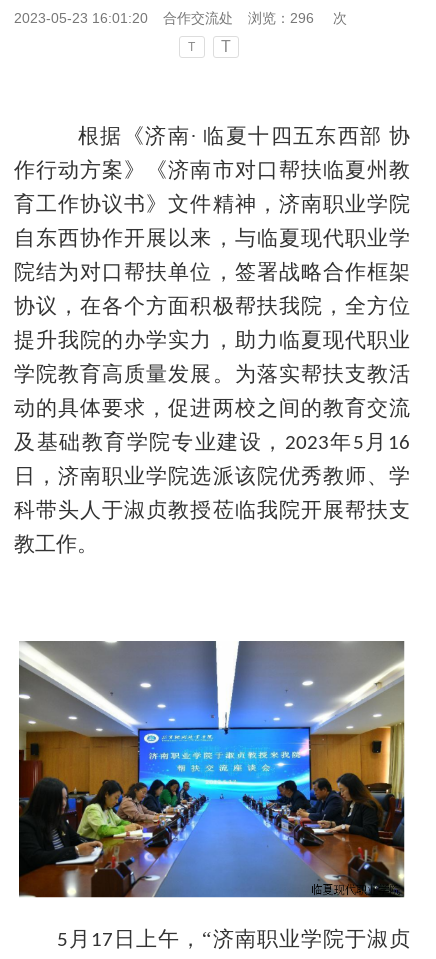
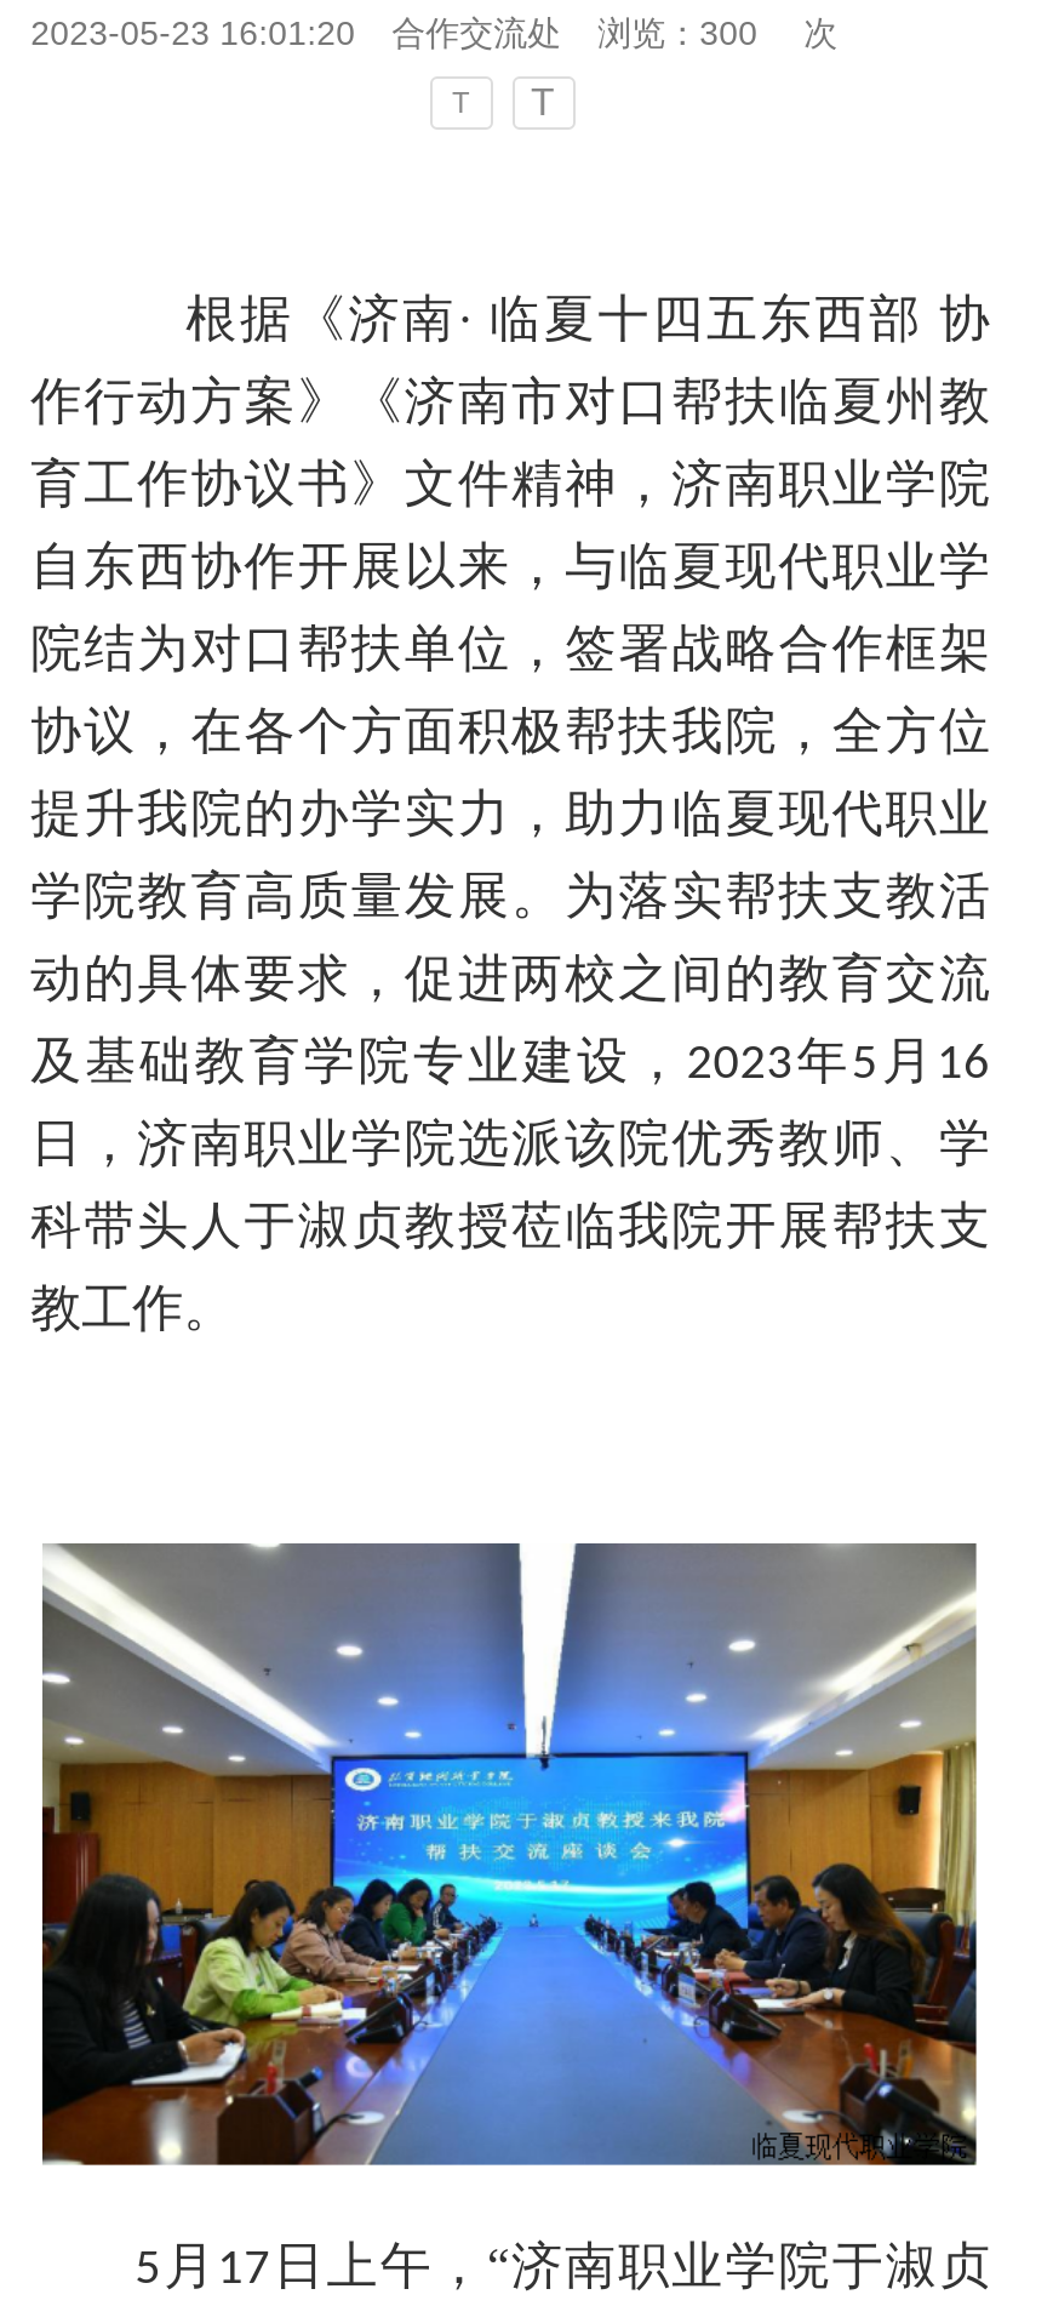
[14,9,347,25] 2023-05-23 16:01:20 合作交流处 浏览：296 次 -> [31,12,838,51] 2023-05-23 16:01:20 合作交流处 浏览：300 次

